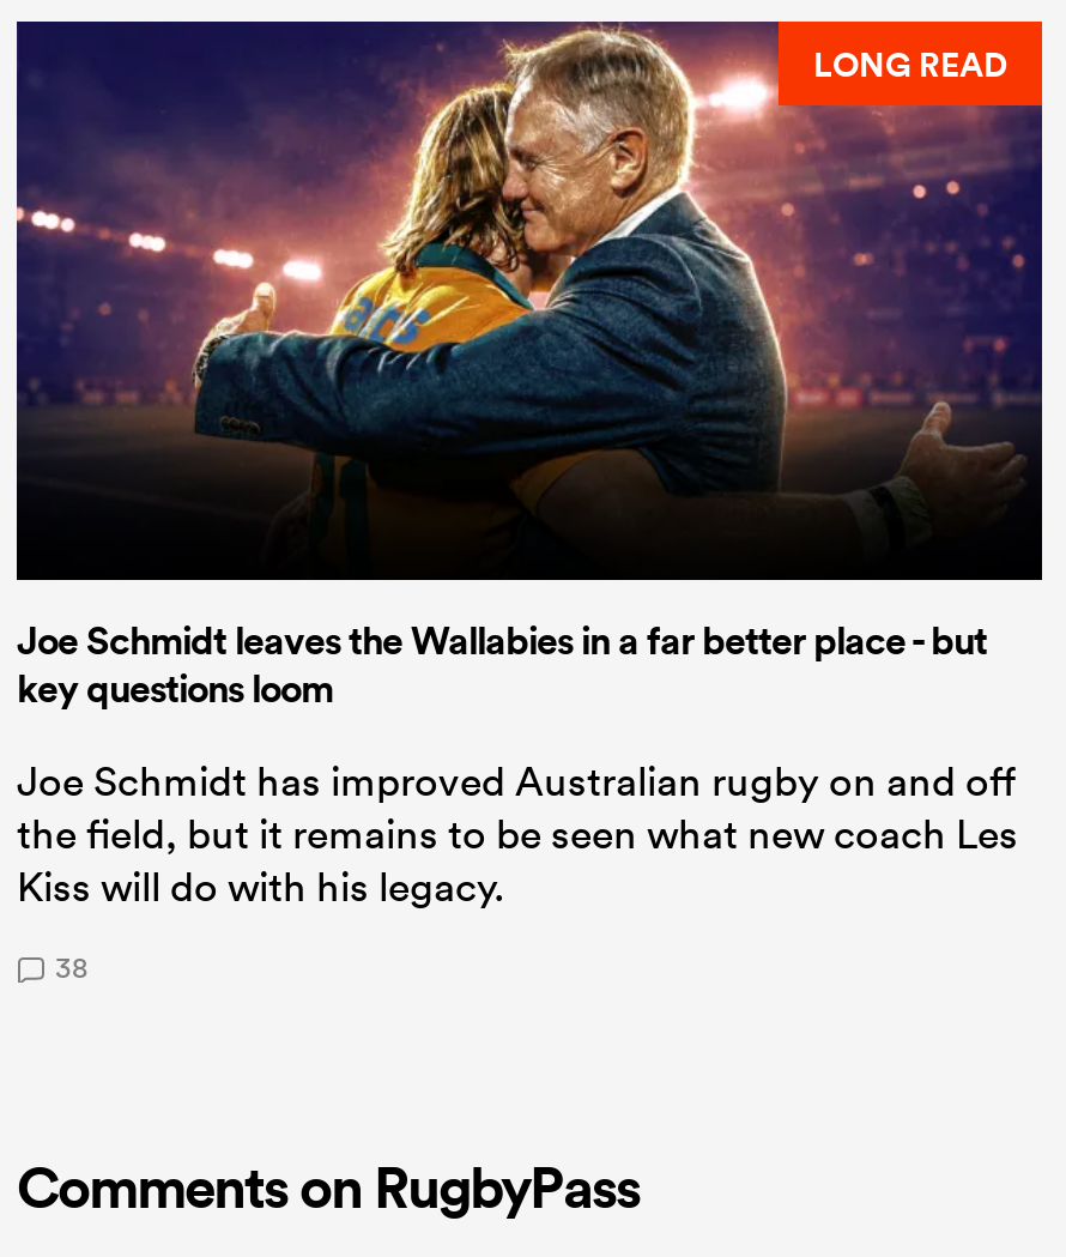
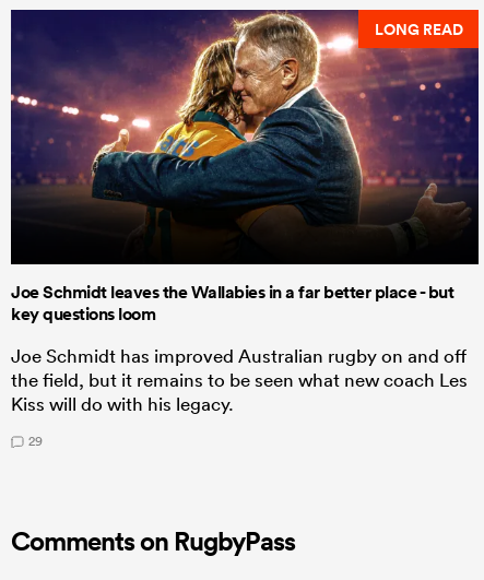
[55,946,89,987] 38 -> [28,431,43,450] 29

